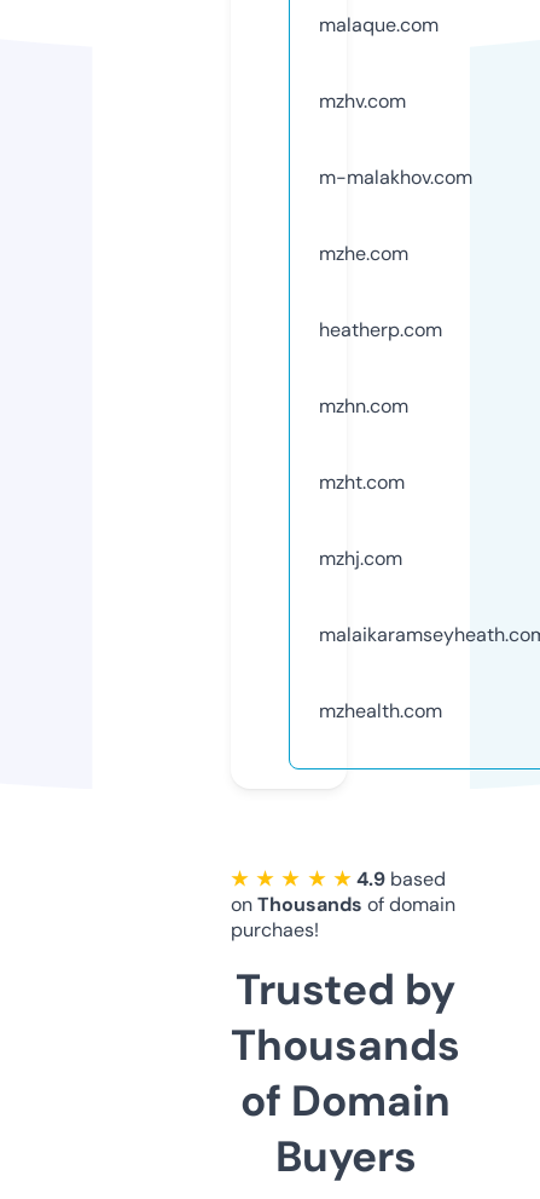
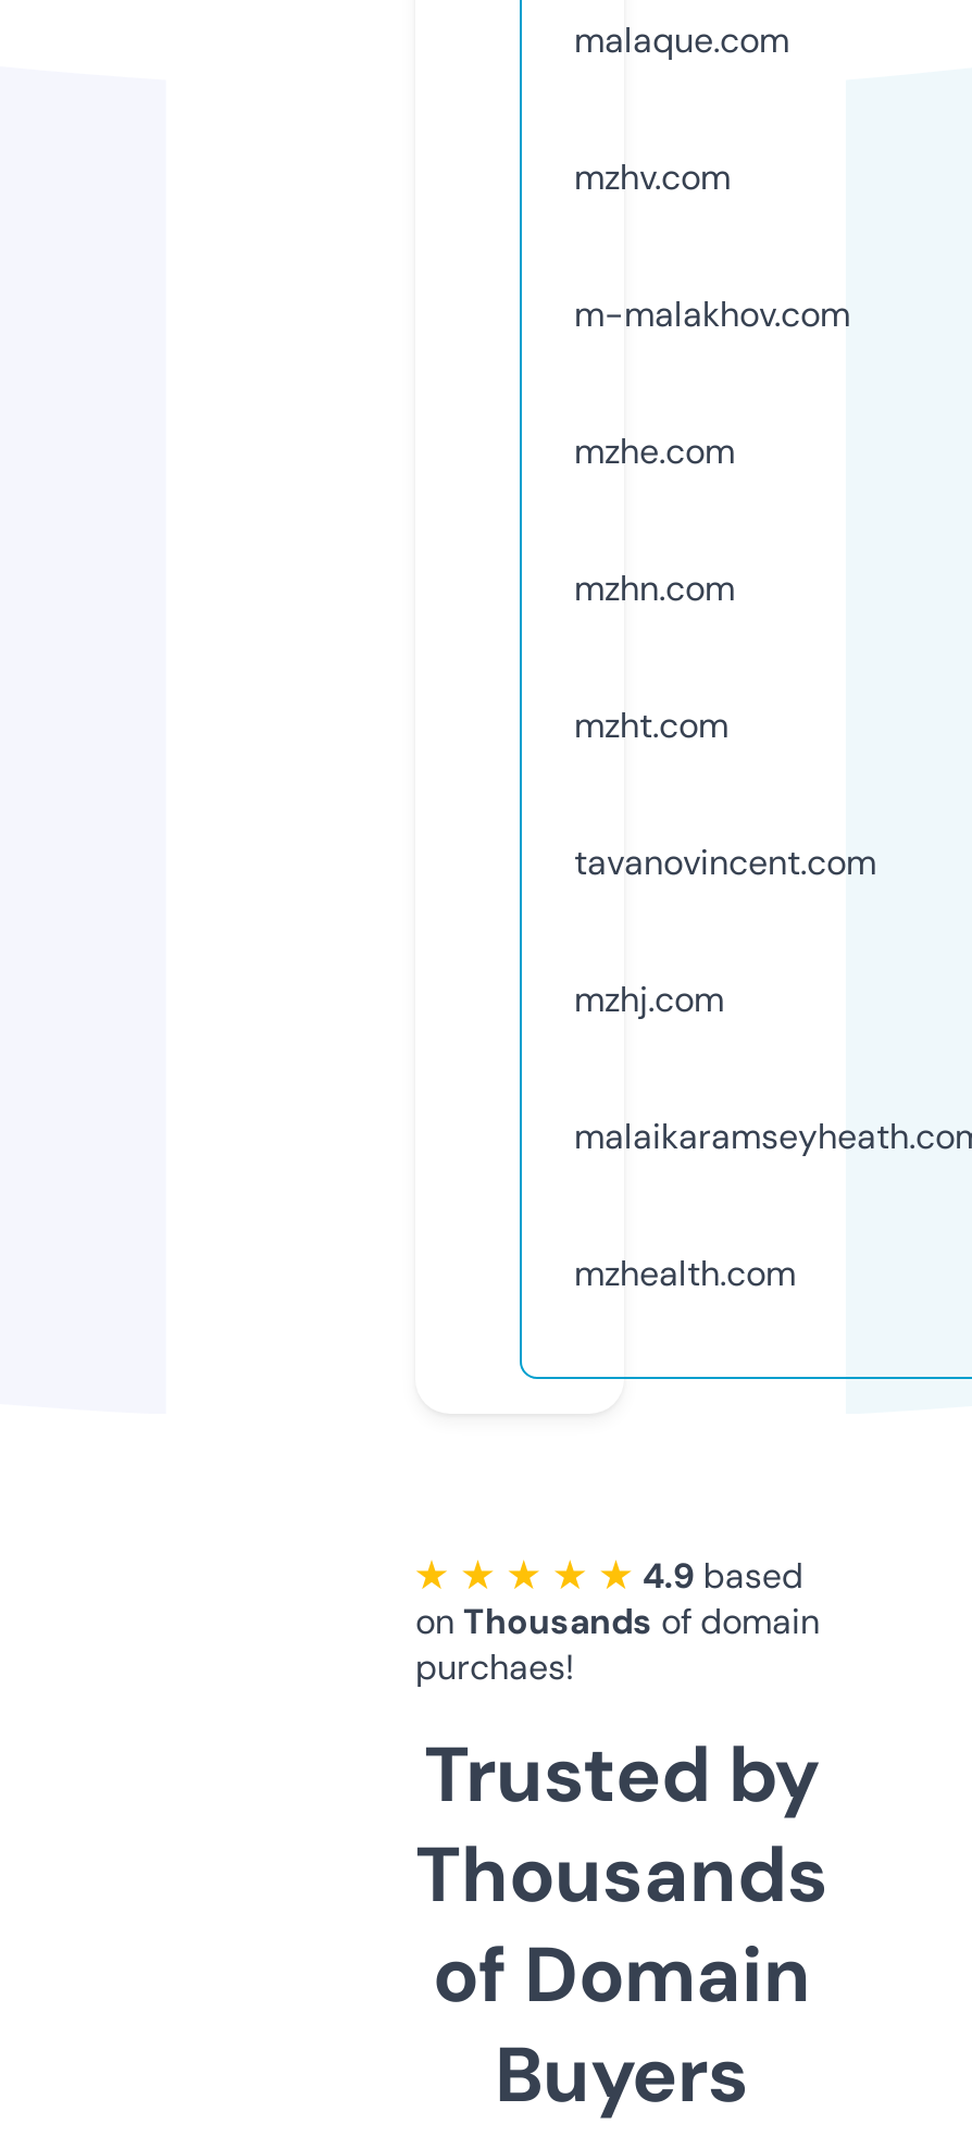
[319,317,442,342] heatherp.com -> none
moved [319,393,408,495] -> [574,565,735,748]: mzhn.com | mzht.com
none -> [574,839,876,885] tavanovincent.com

